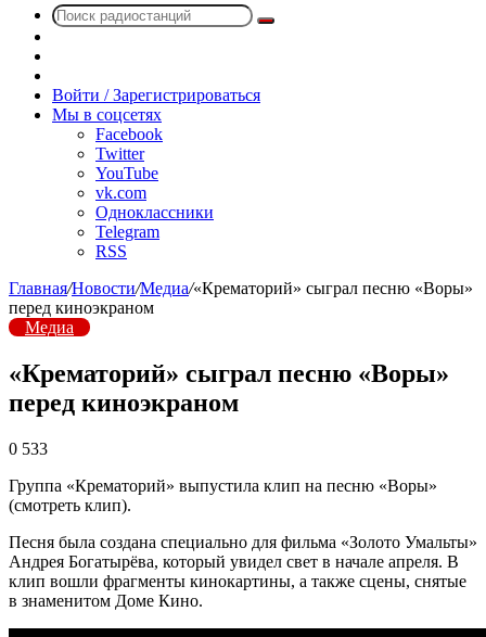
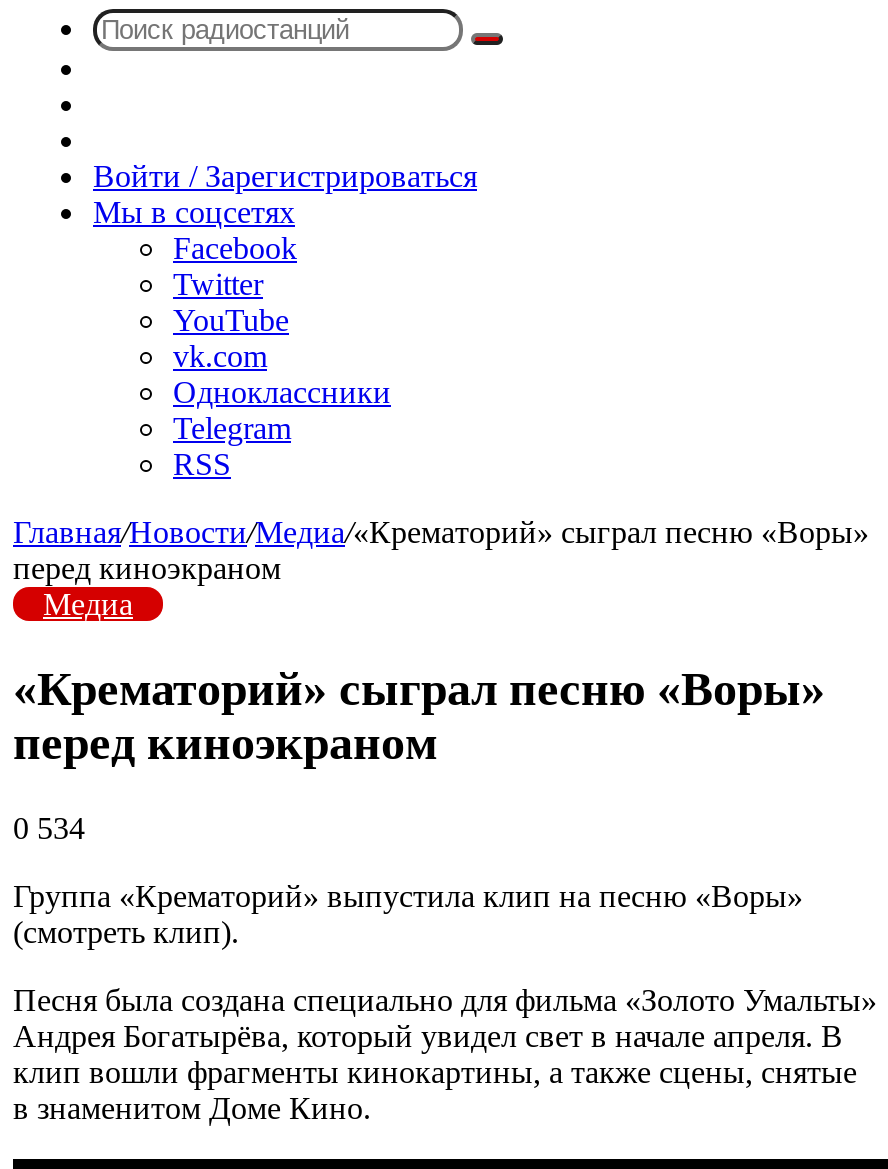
[9,439,48,458] 0 533 -> [13,811,85,845] 0 534

